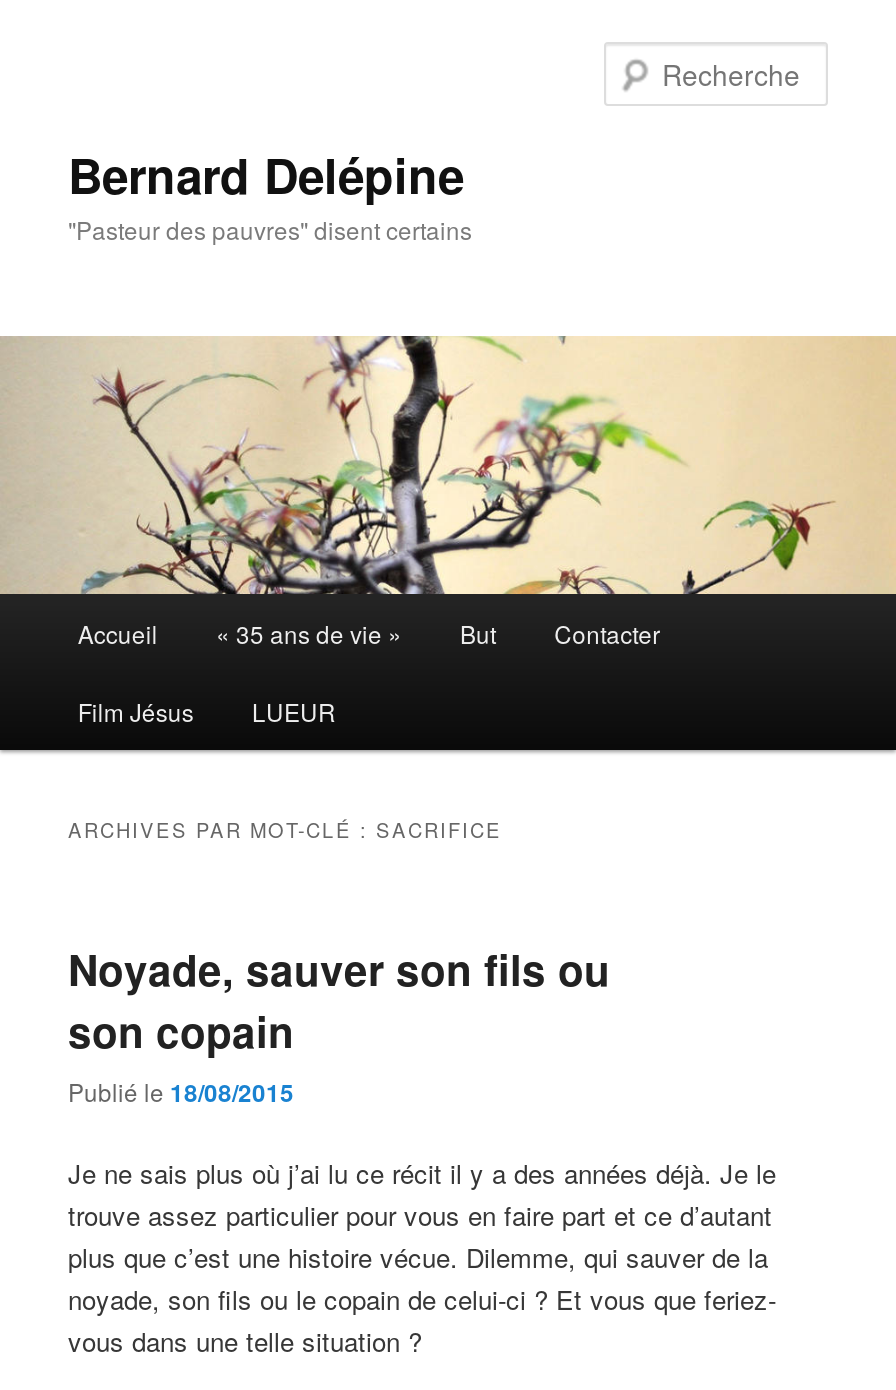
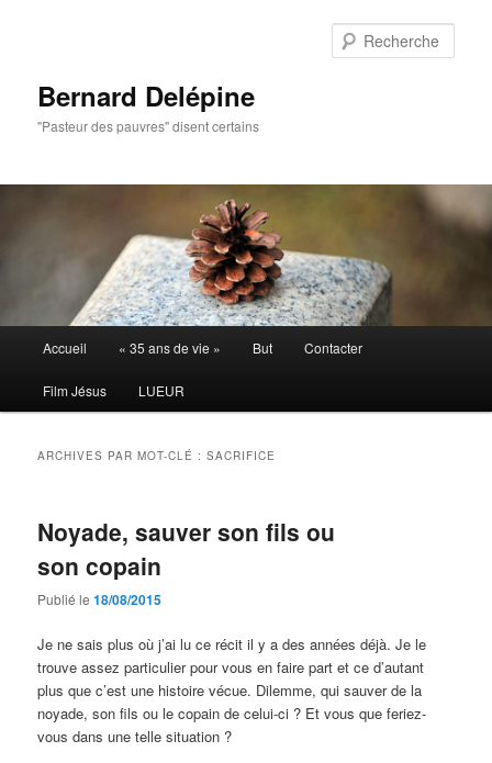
[6,336,890,596] [image] -> [3,183,489,327] [image]

